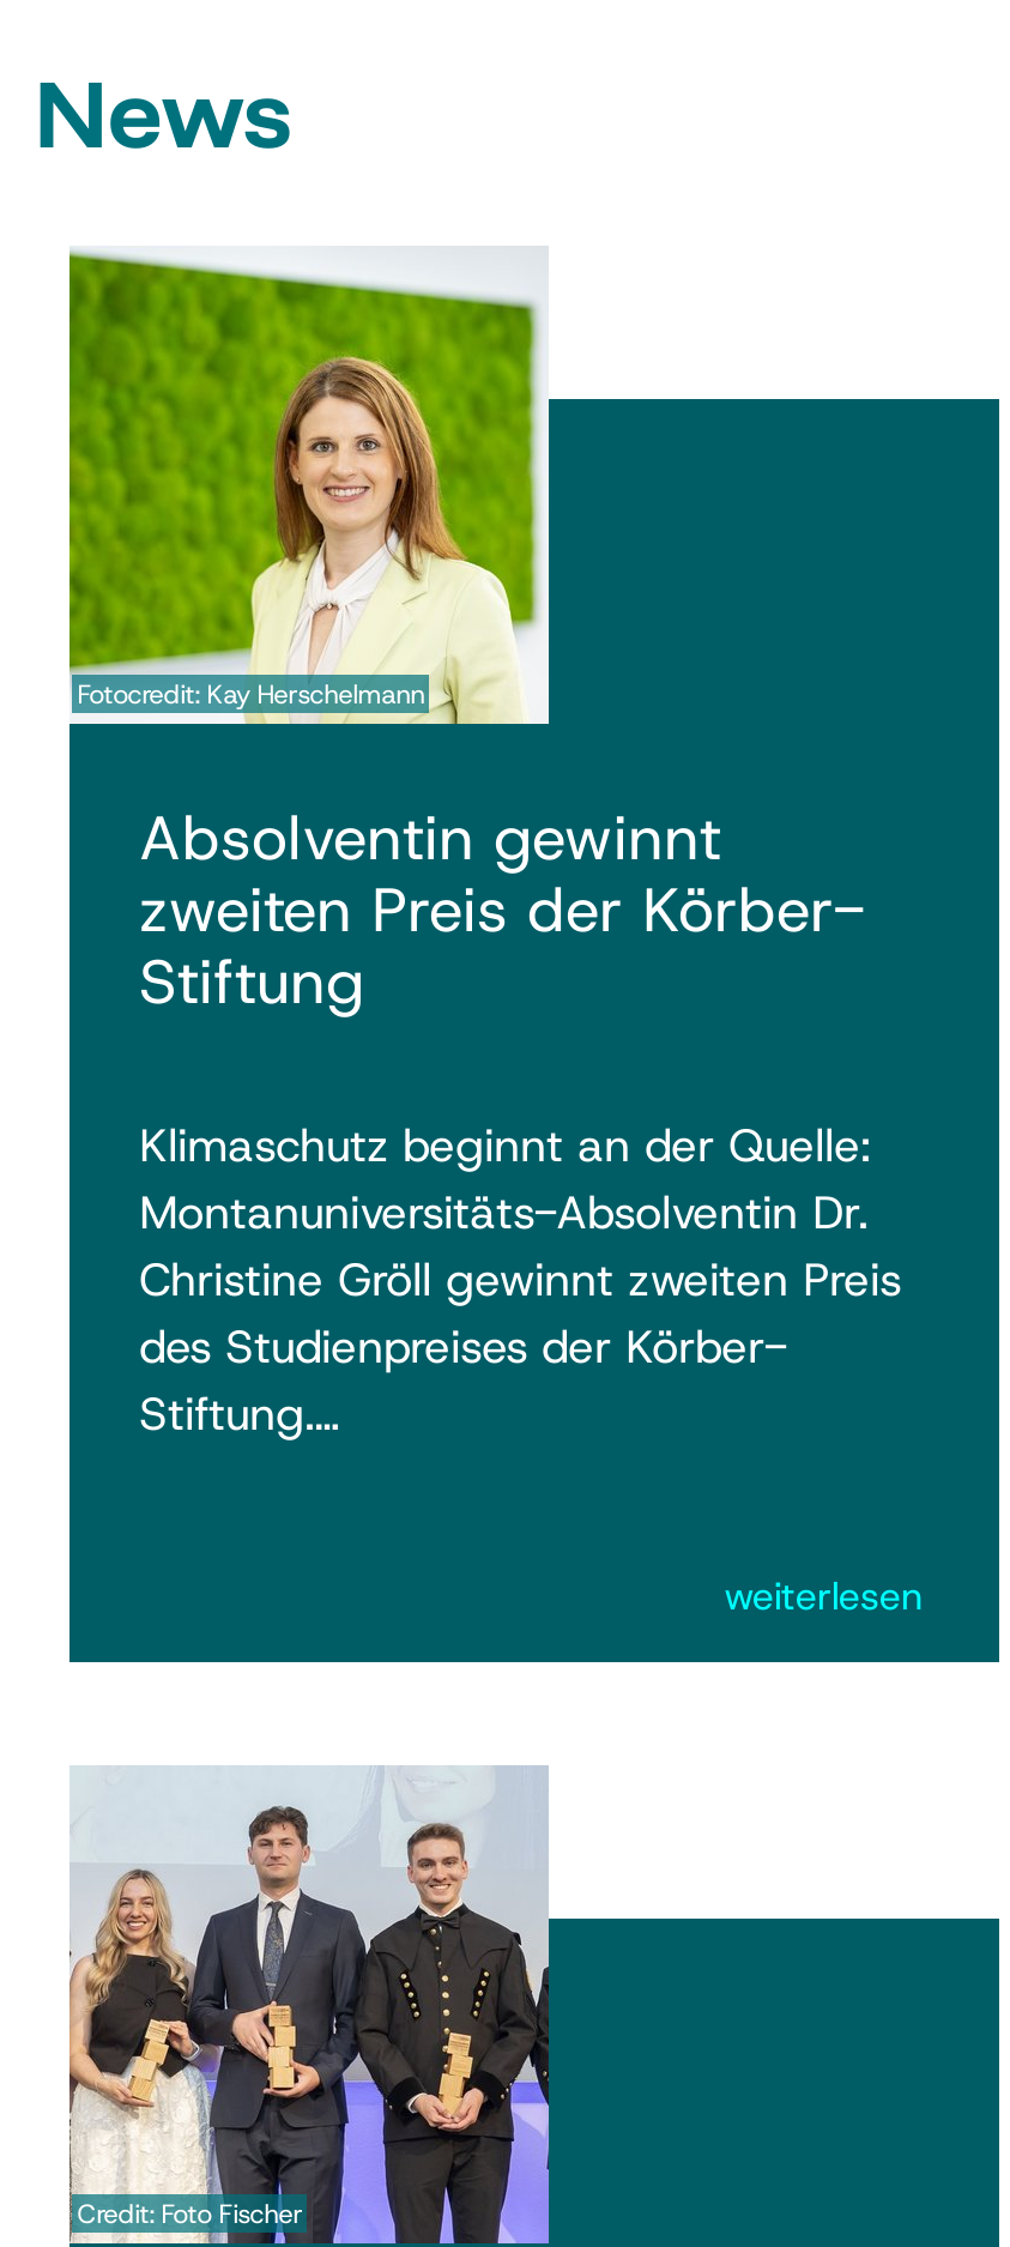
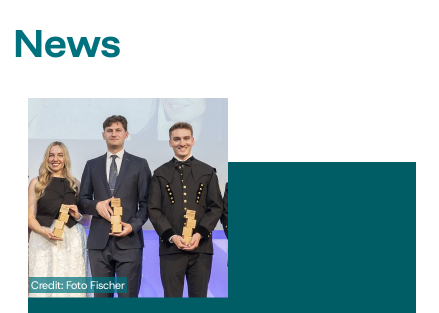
[67,250,923,1621] [image] | Fotocredit: Kay Herschelmann | Absolventin gewinnt | zweiten Preis der Körber- | Stiftung | Klimaschutz beginnt an der Quelle: | Montanuniversitäts-Absolventin Dr. | Christine Gröll gewinnt zweiten Preis | des Studienpreises der Körber- | Stiftung.… | weiterlesen -> none

